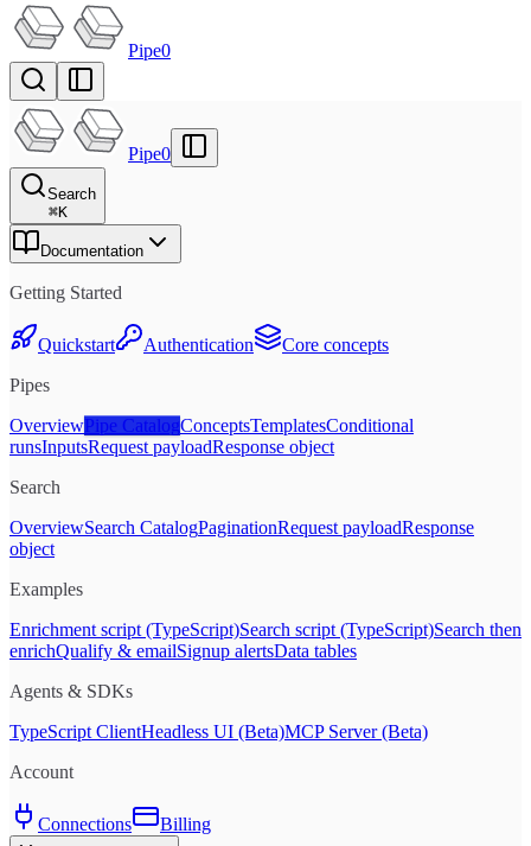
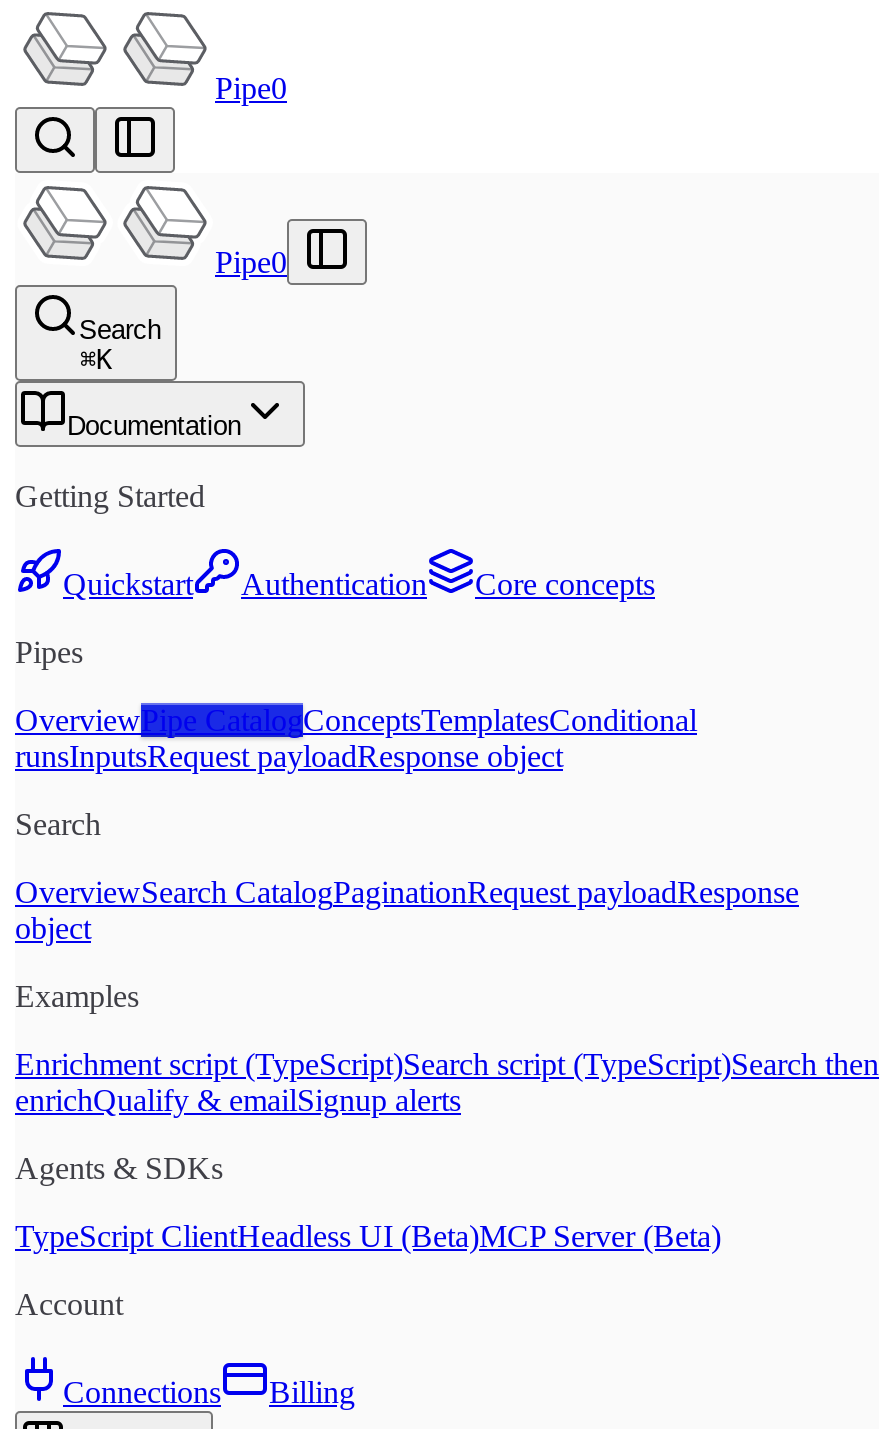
[9,641,357,661] enrichQualify & emailSignup alertsData tables -> [15,1083,461,1117] enrichQualify & emailSignup alerts

